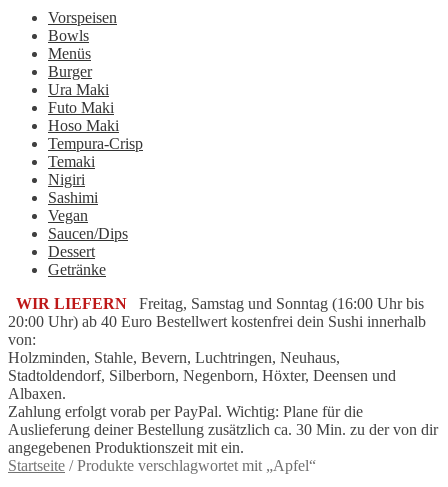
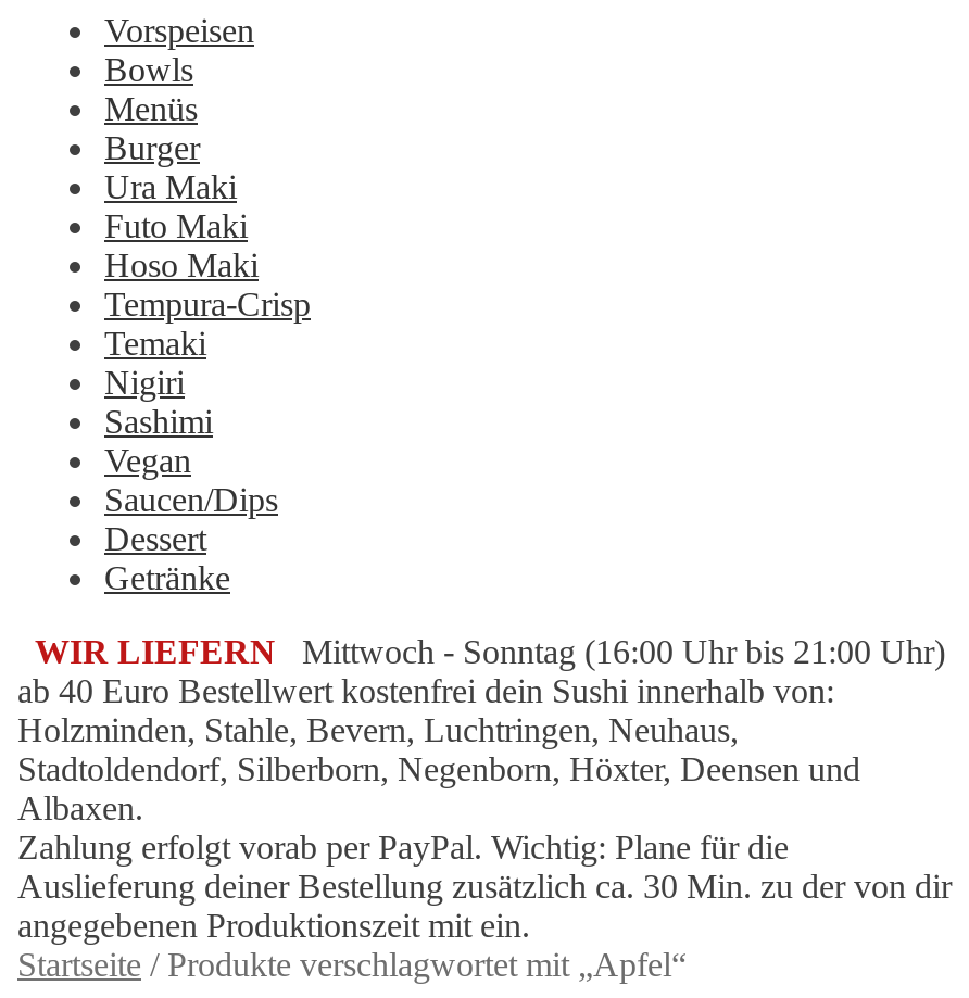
[8,295,426,348] WIR LIEFERN Freitag, Samstag und Sonntag (16:00 Uhr bis | 20:00 Uhr) ab 40 Euro Bestellwert kostenfrei dein Sushi innerhalb | von: -> [17,633,945,709] WIR LIEFERN Mittwoch - Sonntag (16:00 Uhr bis 21:00 Uhr) | ab 40 Euro Bestellwert kostenfrei dein Sushi innerhalb von:

